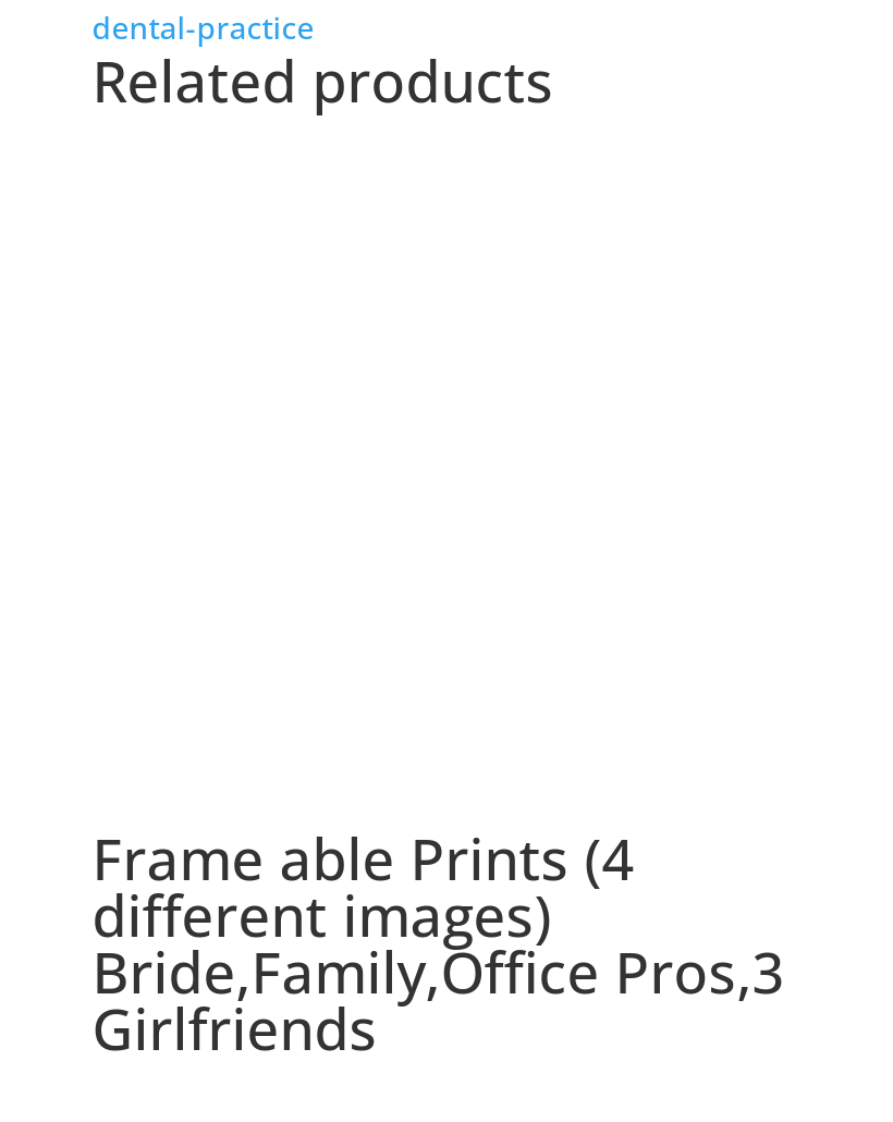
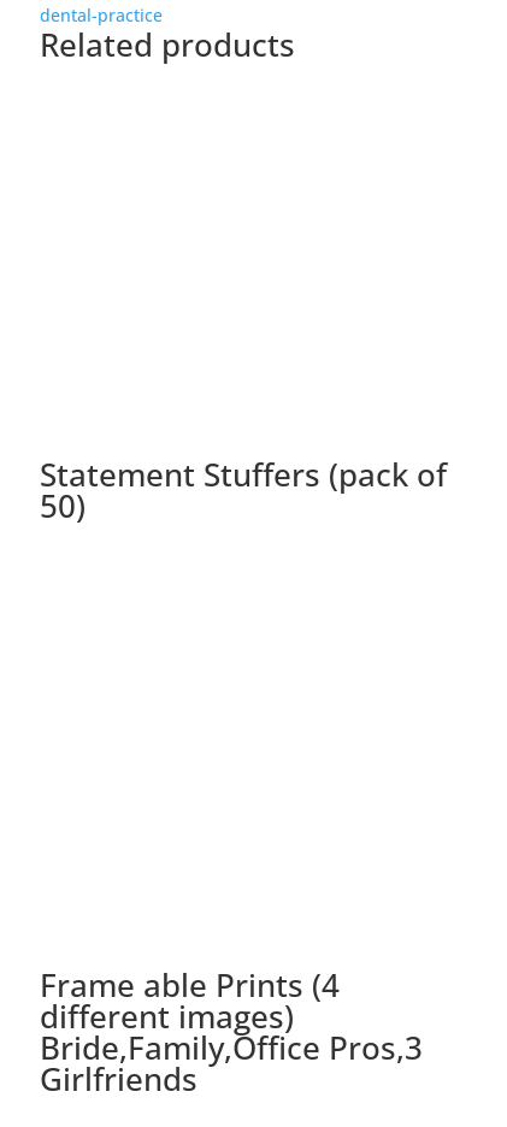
none -> [40,453,447,527] Statement Stuffers (pack of | 50)

